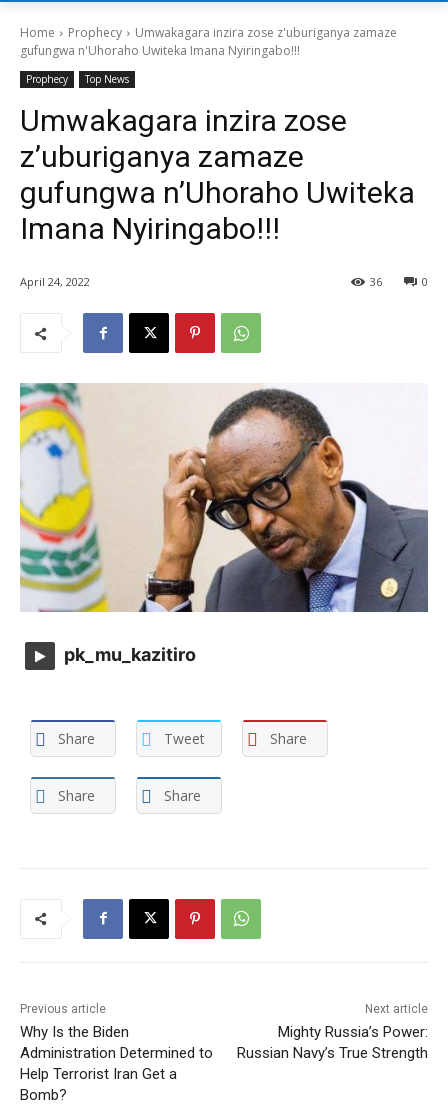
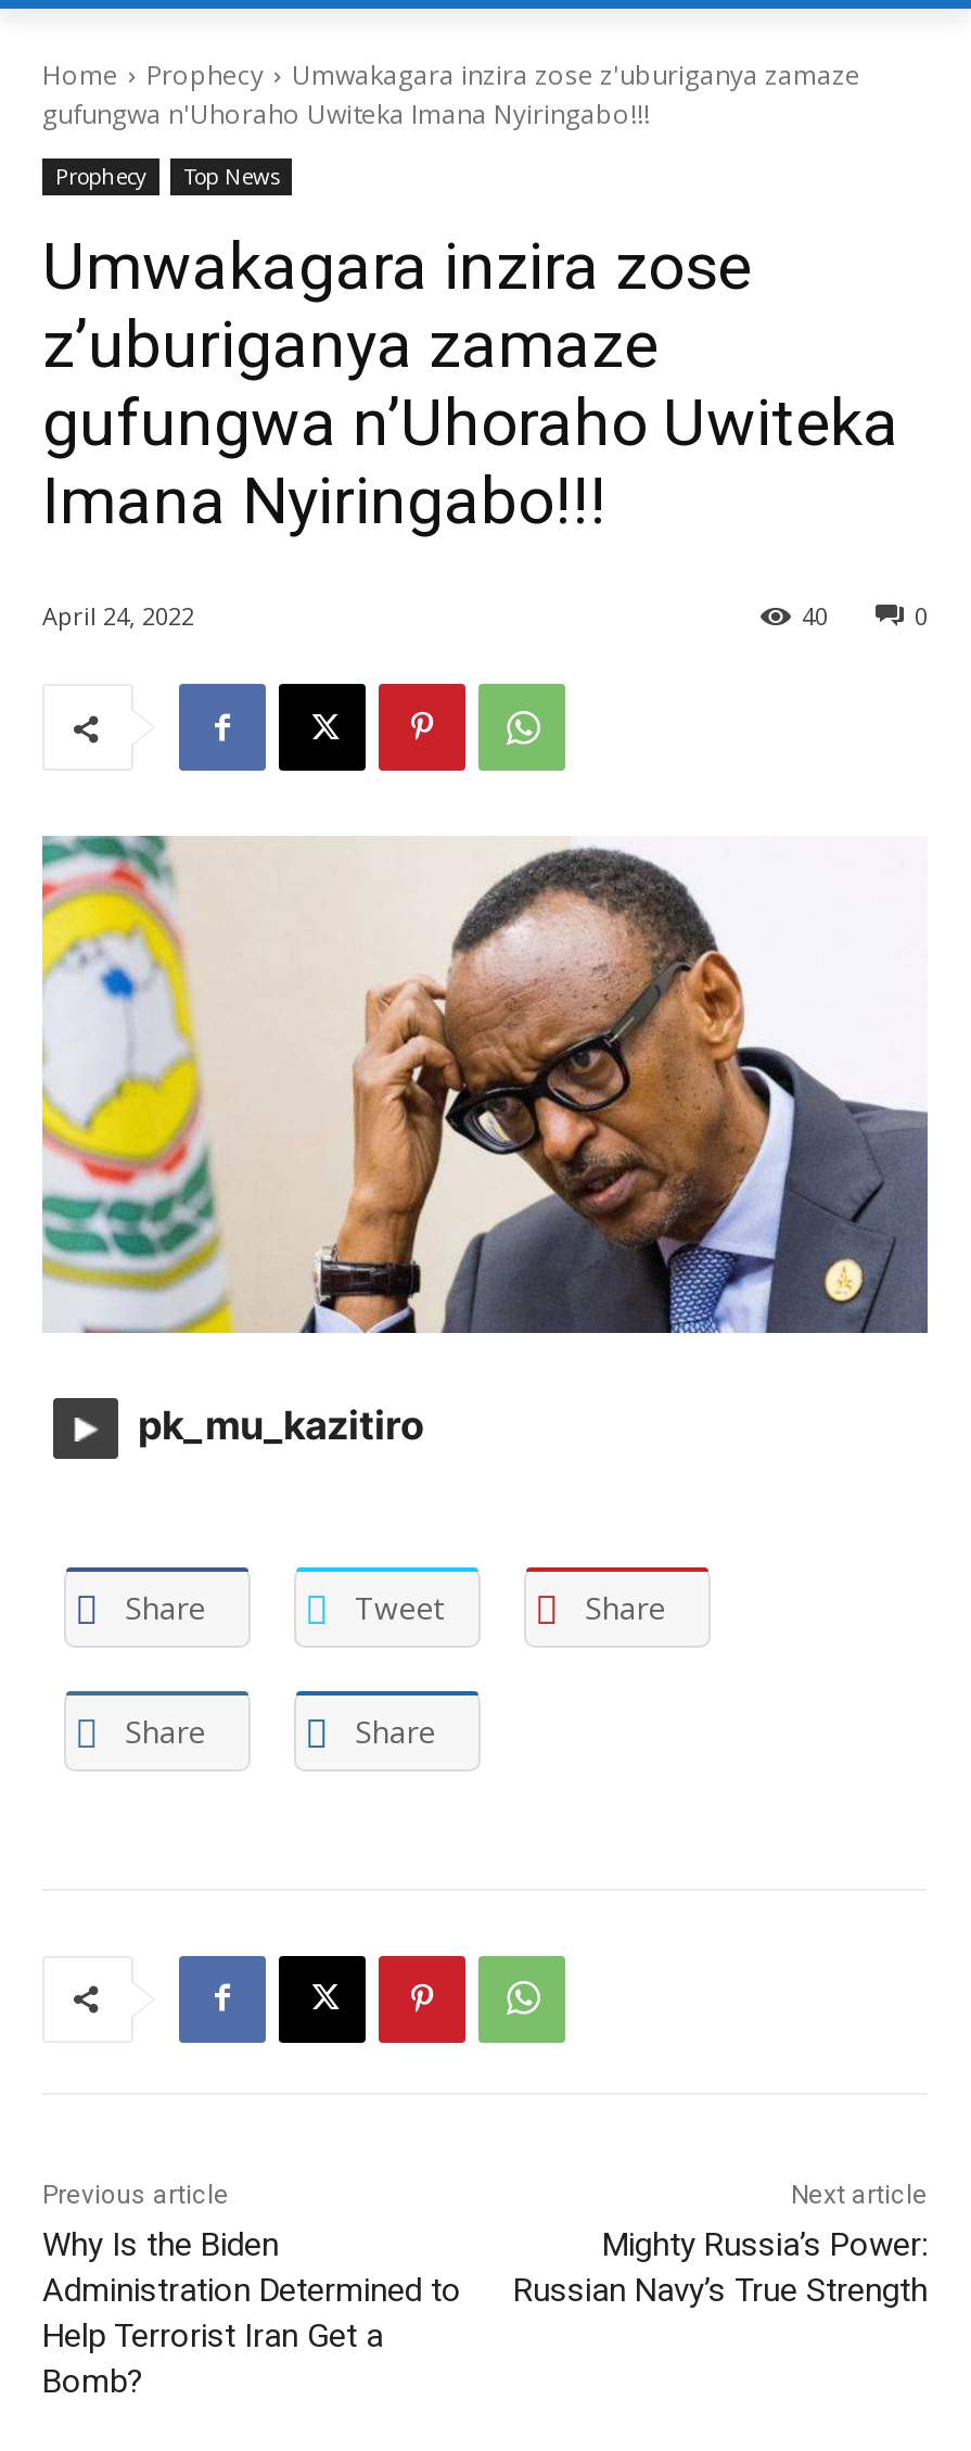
[370,274,382,289] 36 -> [802,599,828,632] 40

